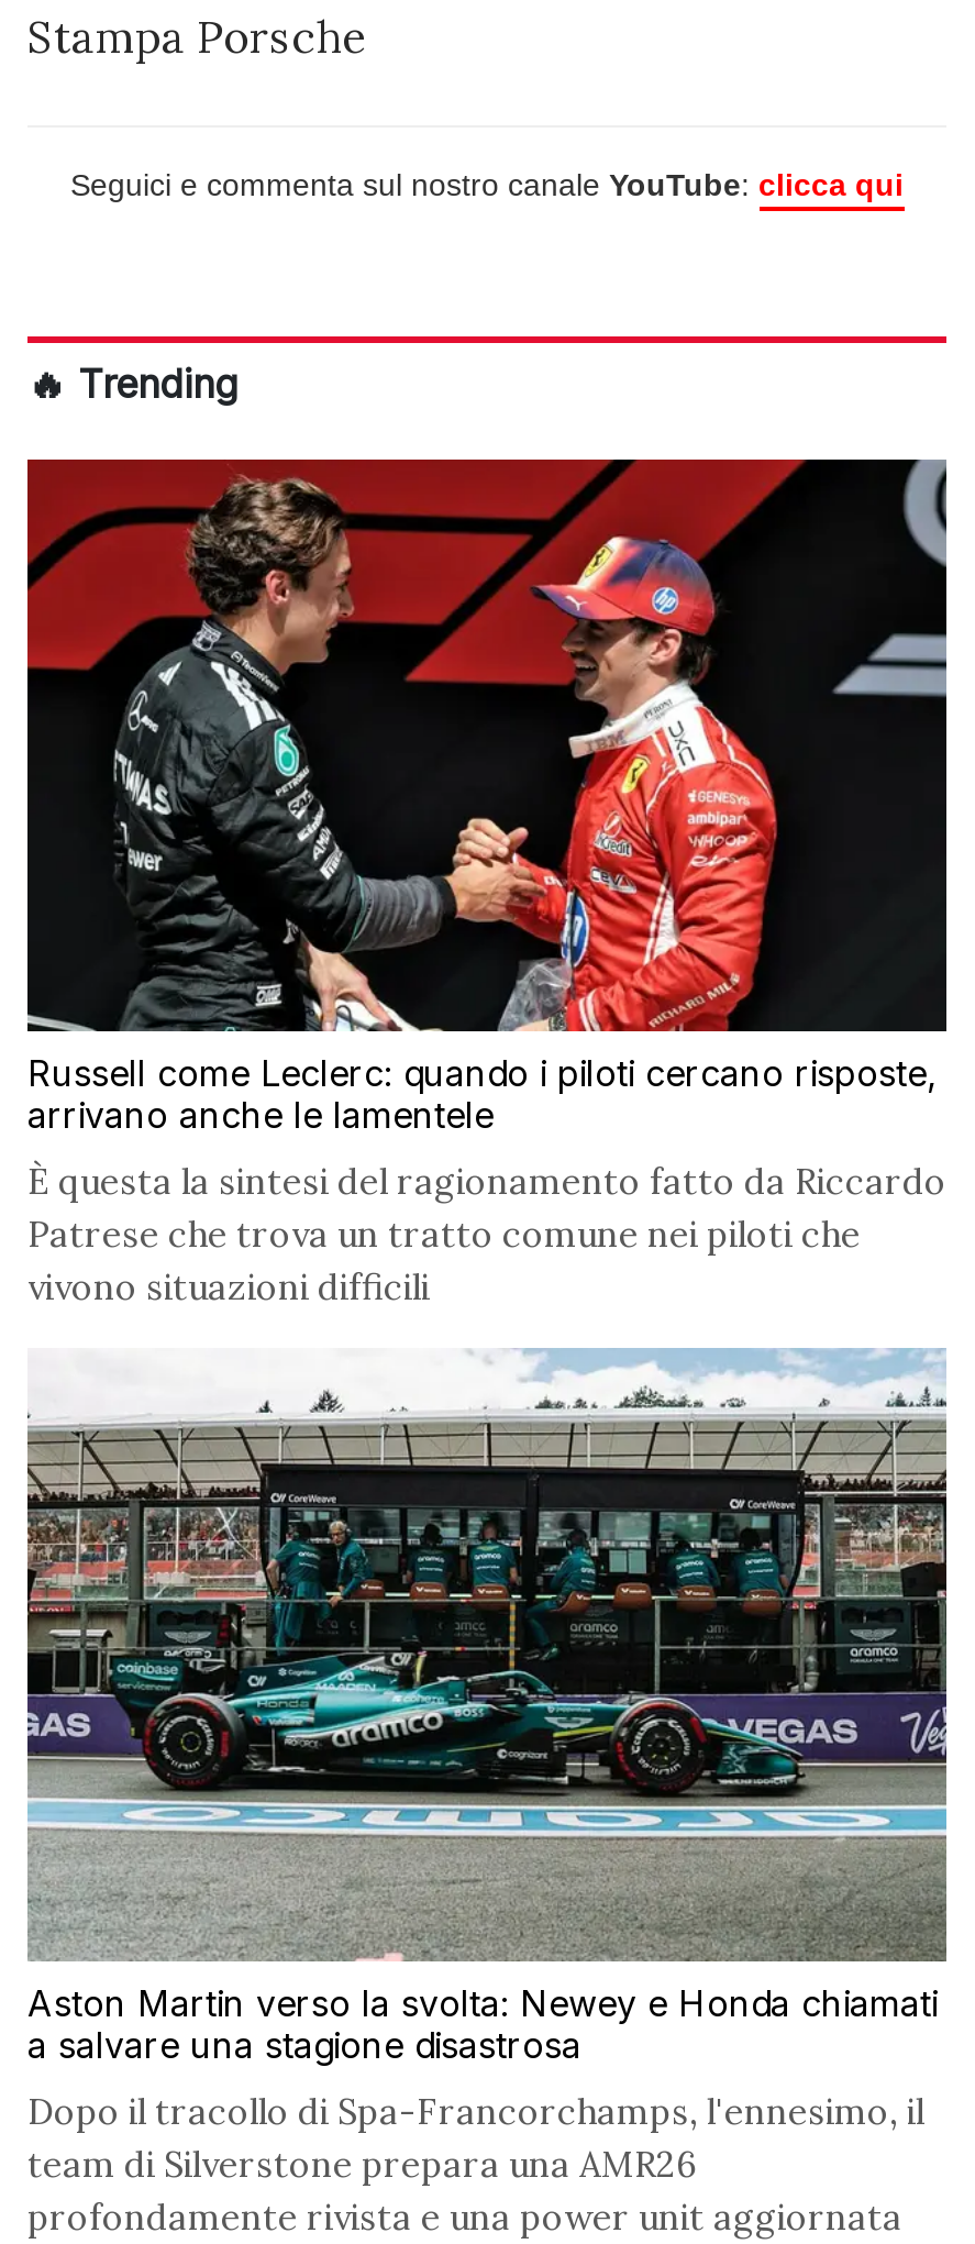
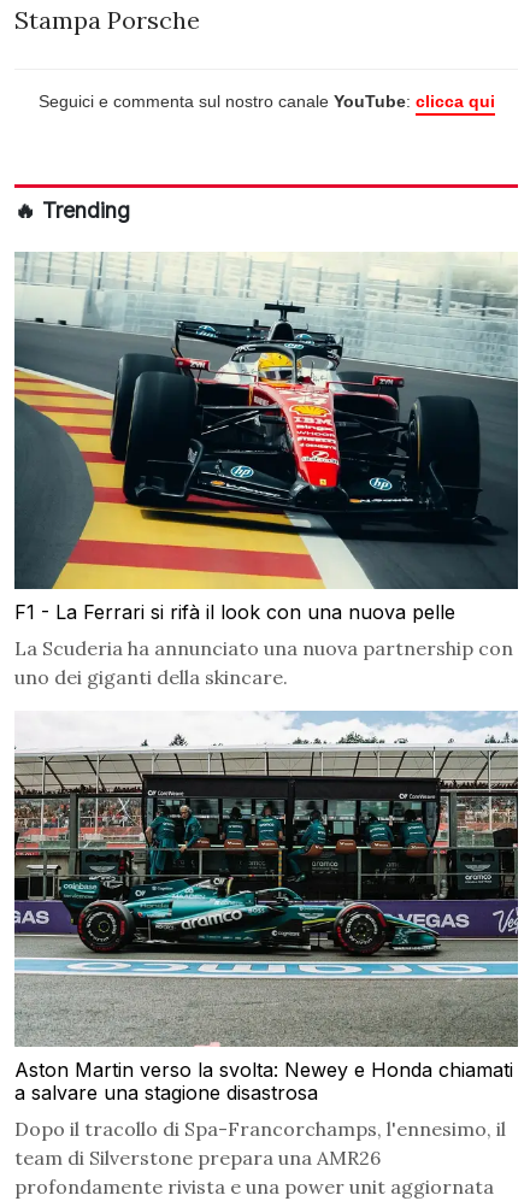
[25,457,949,1036] [image] -> [13,252,518,540] [image]
[27,1051,938,1137] Russell come Leclerc: quando i piloti cercano risposte, | arrivano anche le lamentele -> [14,600,455,624] F1 - La Ferrari si rifà il look con una nuova pelle
[27,1159,946,1309] È questa la sintesi del ragionamento fatto da Riccardo | Patrese che trova un tratto comune nei piloti che | vivono situazioni difficili -> [14,636,513,689] La Scuderia ha annunciato una nuova partnership con | uno dei giganti della skincare.

